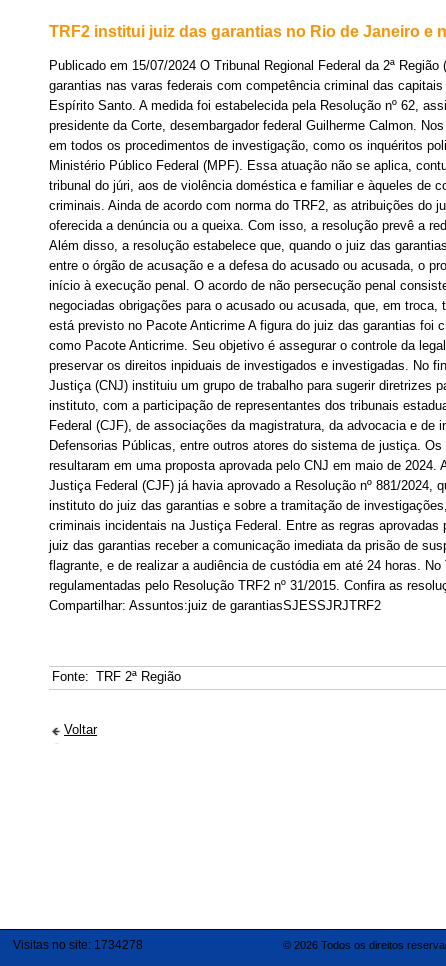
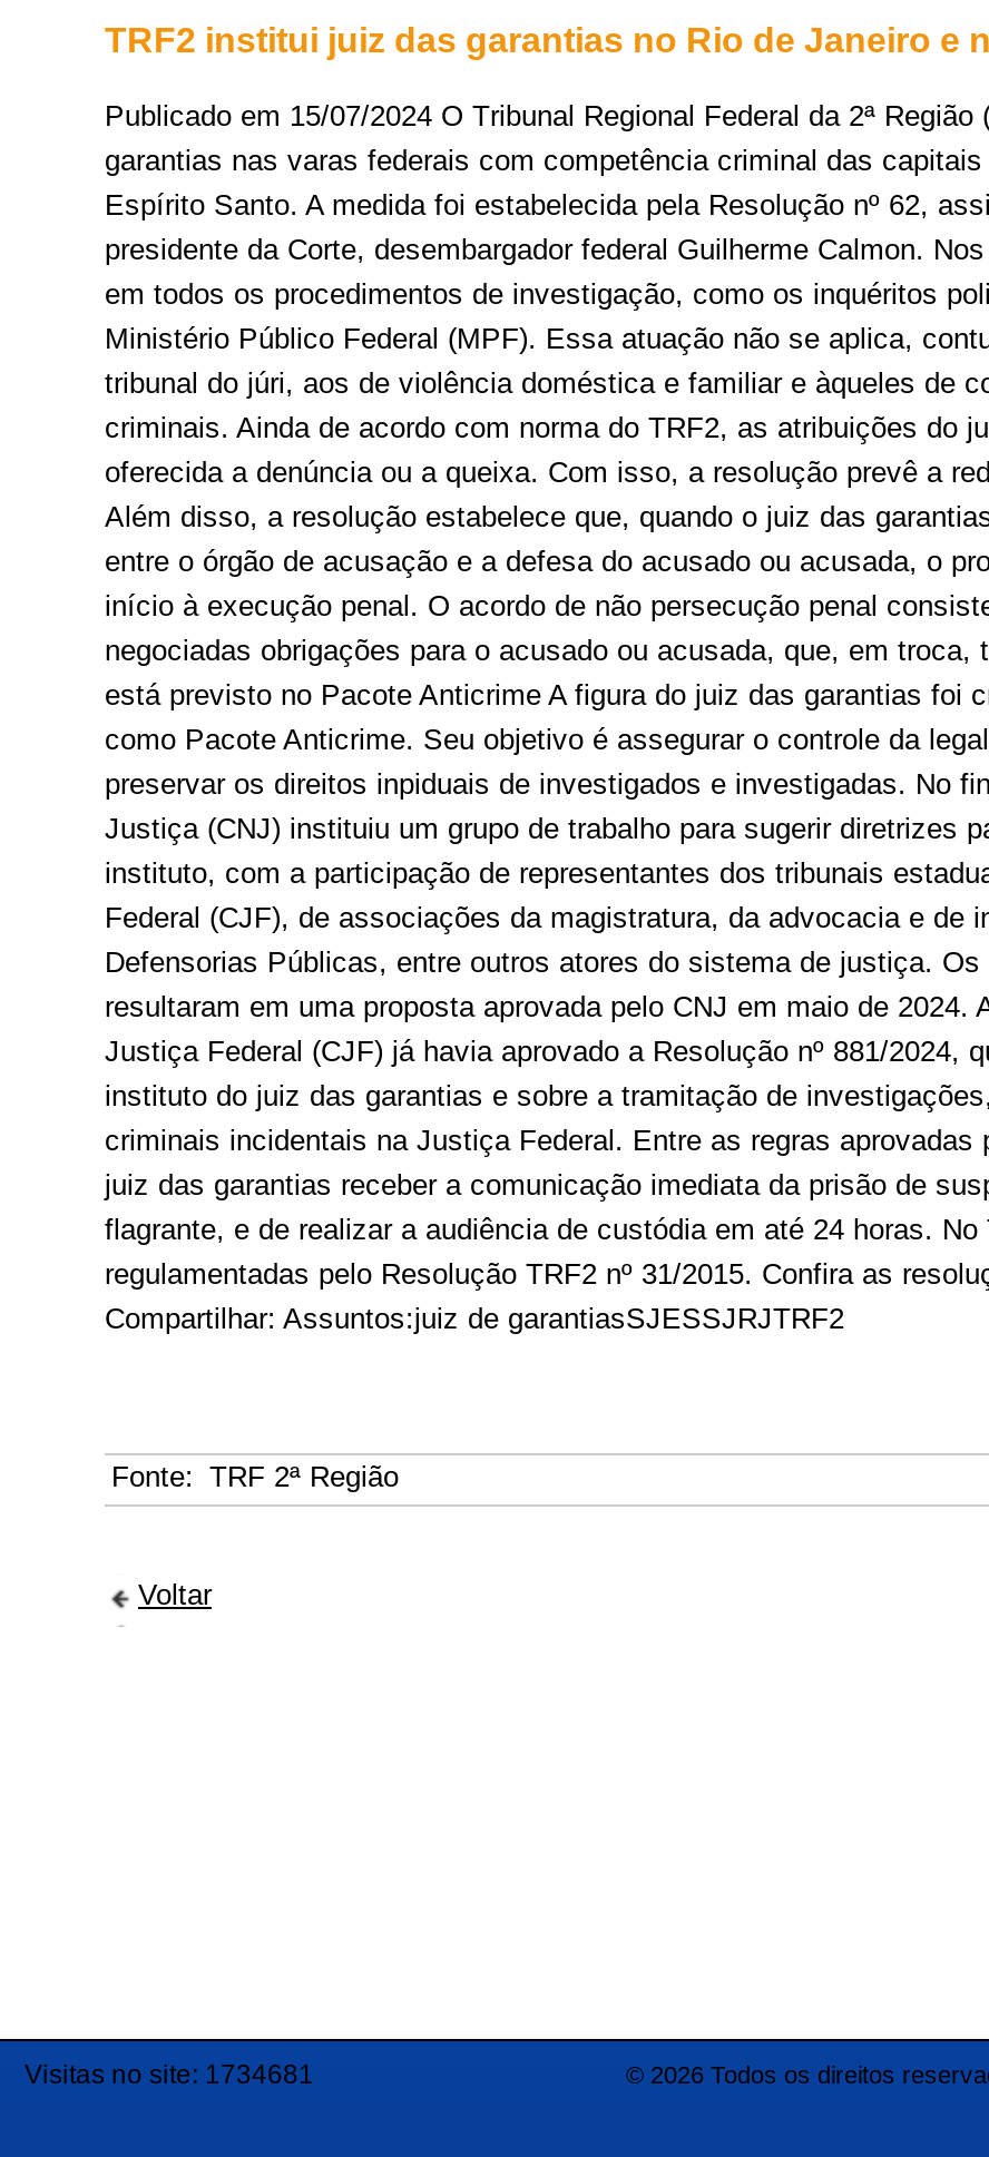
[13,938,143,952] Visitas no site: 1734278 -> [25,2059,314,2090] Visitas no site: 1734681

